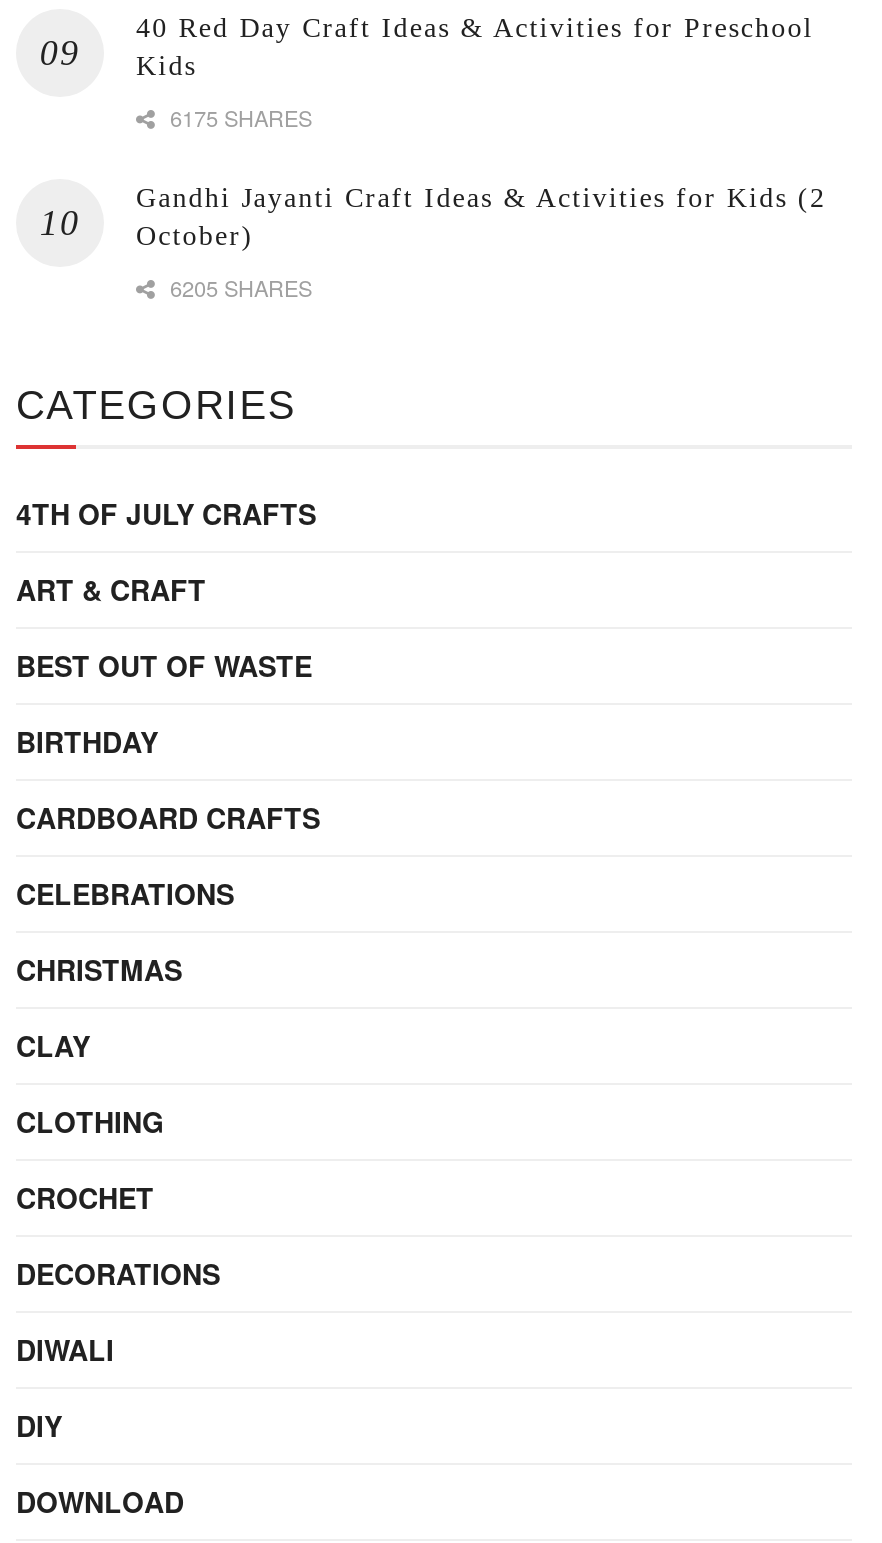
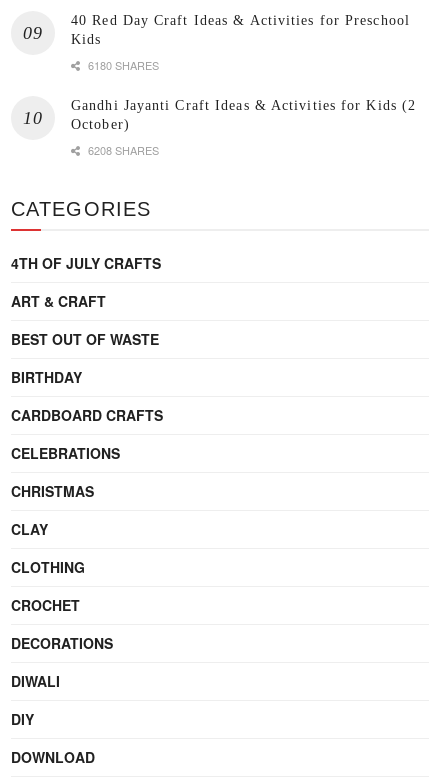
[164,102,312,134] 6175 SHARES -> [85,57,159,73] 6180 SHARES
[164,272,312,304] 6205 SHARES -> [85,142,159,158] 6208 SHARES

